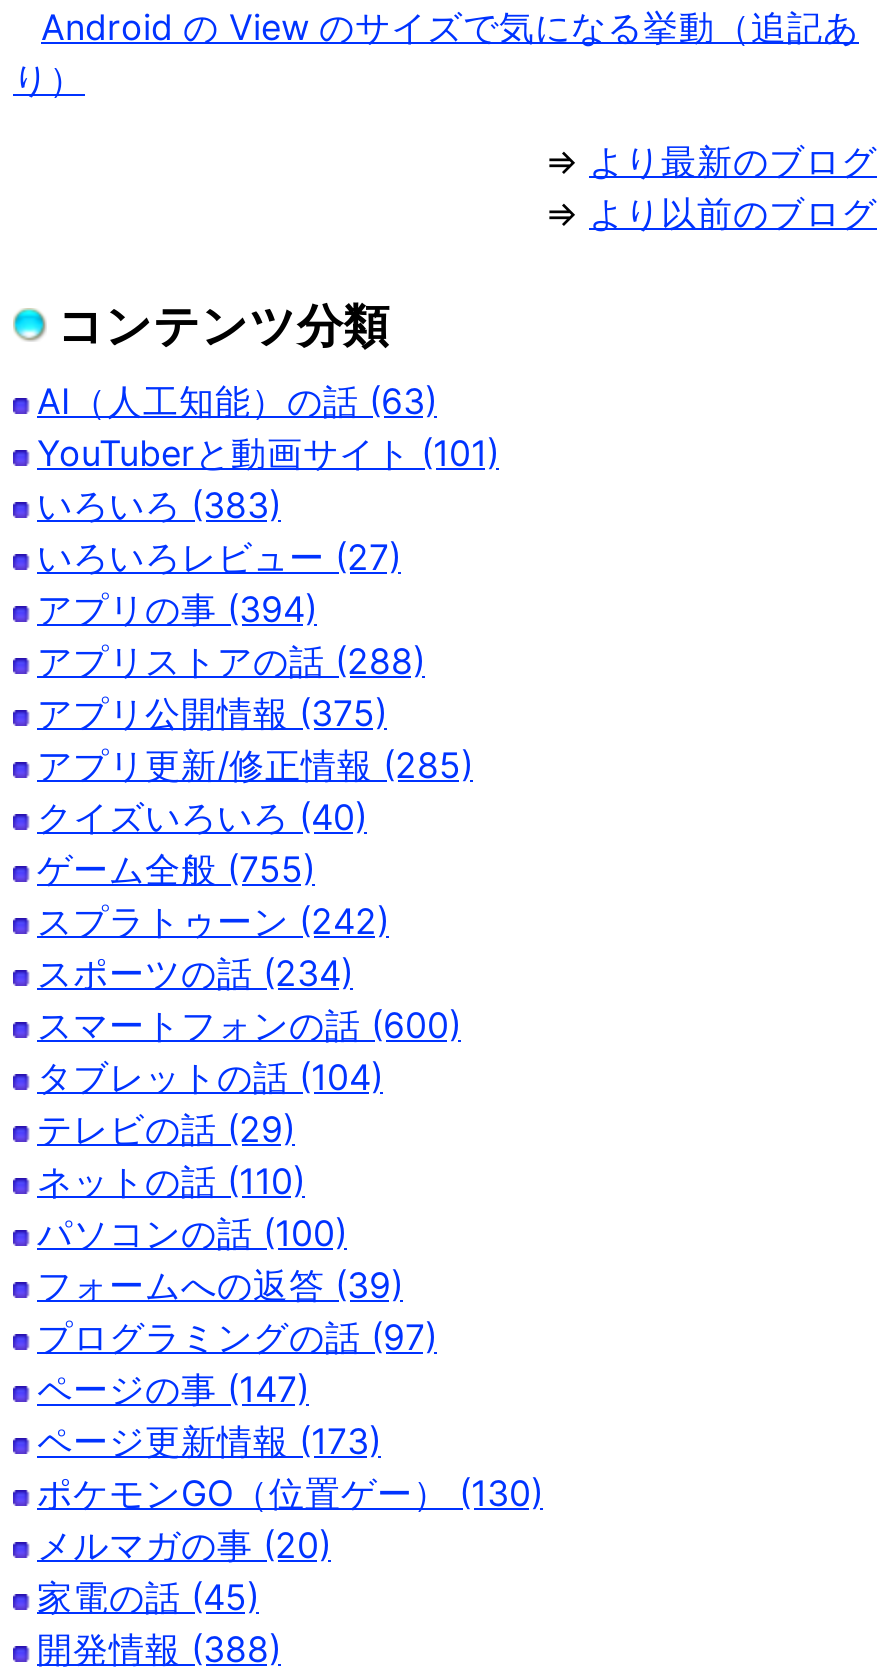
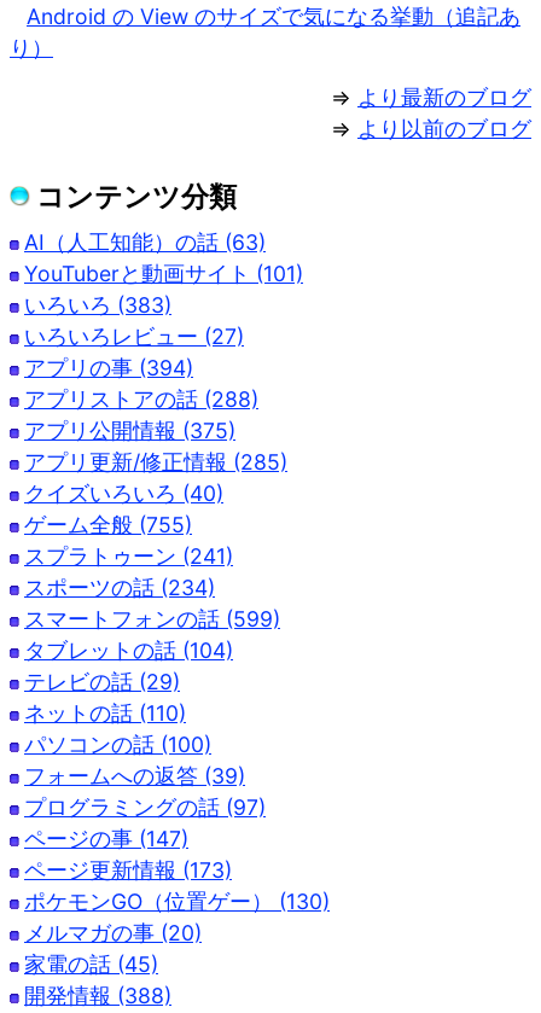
[37,900,389,942] スプラトゥーン (242) -> [24,544,233,569] スプラトゥーン (241)
[37,1004,461,1046] スマートフォンの話 (600) -> [24,606,280,632] スマートフォンの話 (599)

